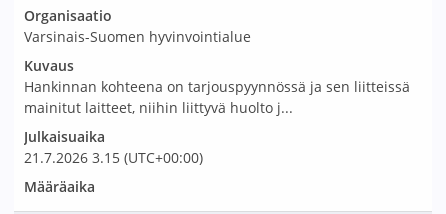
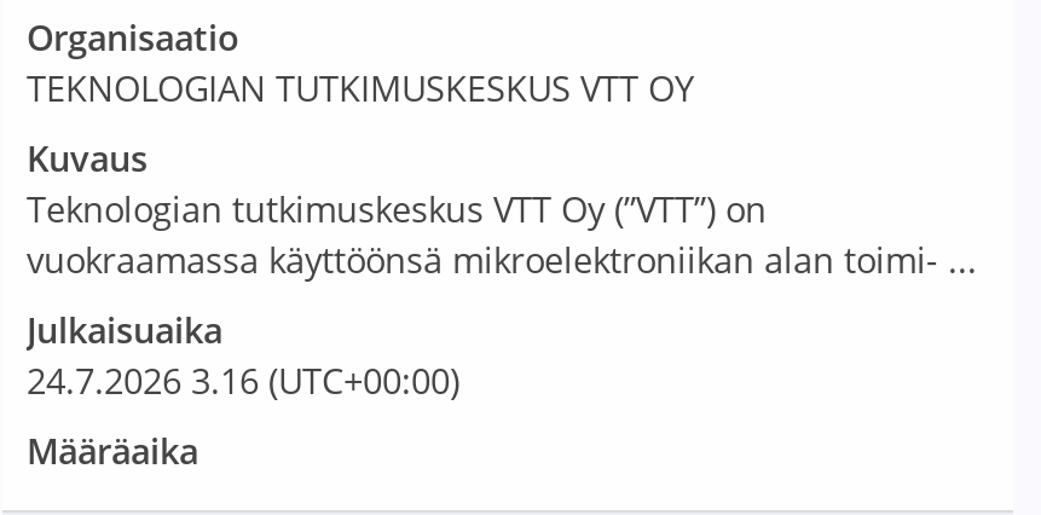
[24,27,251,46] Varsinais-Suomen hyvinvointialue -> [27,65,694,111] TEKNOLOGIAN TUTKIMUSKESKUS VTT OY
[24,77,410,117] Hankinnan kohteena on tarjouspyynnössä ja sen liitteissä | mainitut laitteet, niihin liittyvä huolto j... -> [27,186,977,283] Teknologian tutkimuskeskus VTT Oy (”VTT”) on | vuokraamassa käyttöönsä mikroelektroniikan alan toimi- ...
[24,148,203,167] 21.7.2026 3.15 (UTC+00:00) -> [27,358,459,404] 24.7.2026 3.16 (UTC+00:00)

